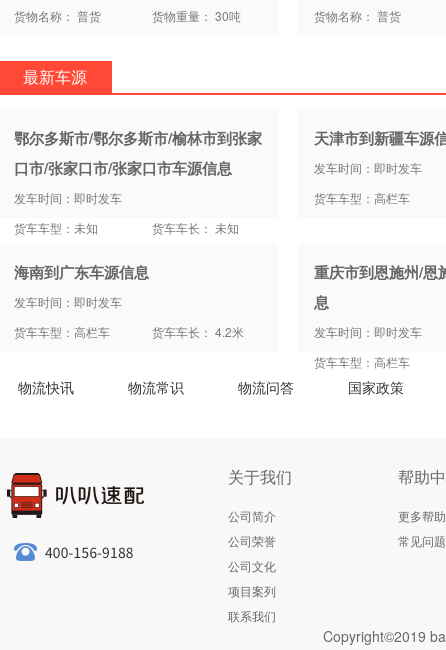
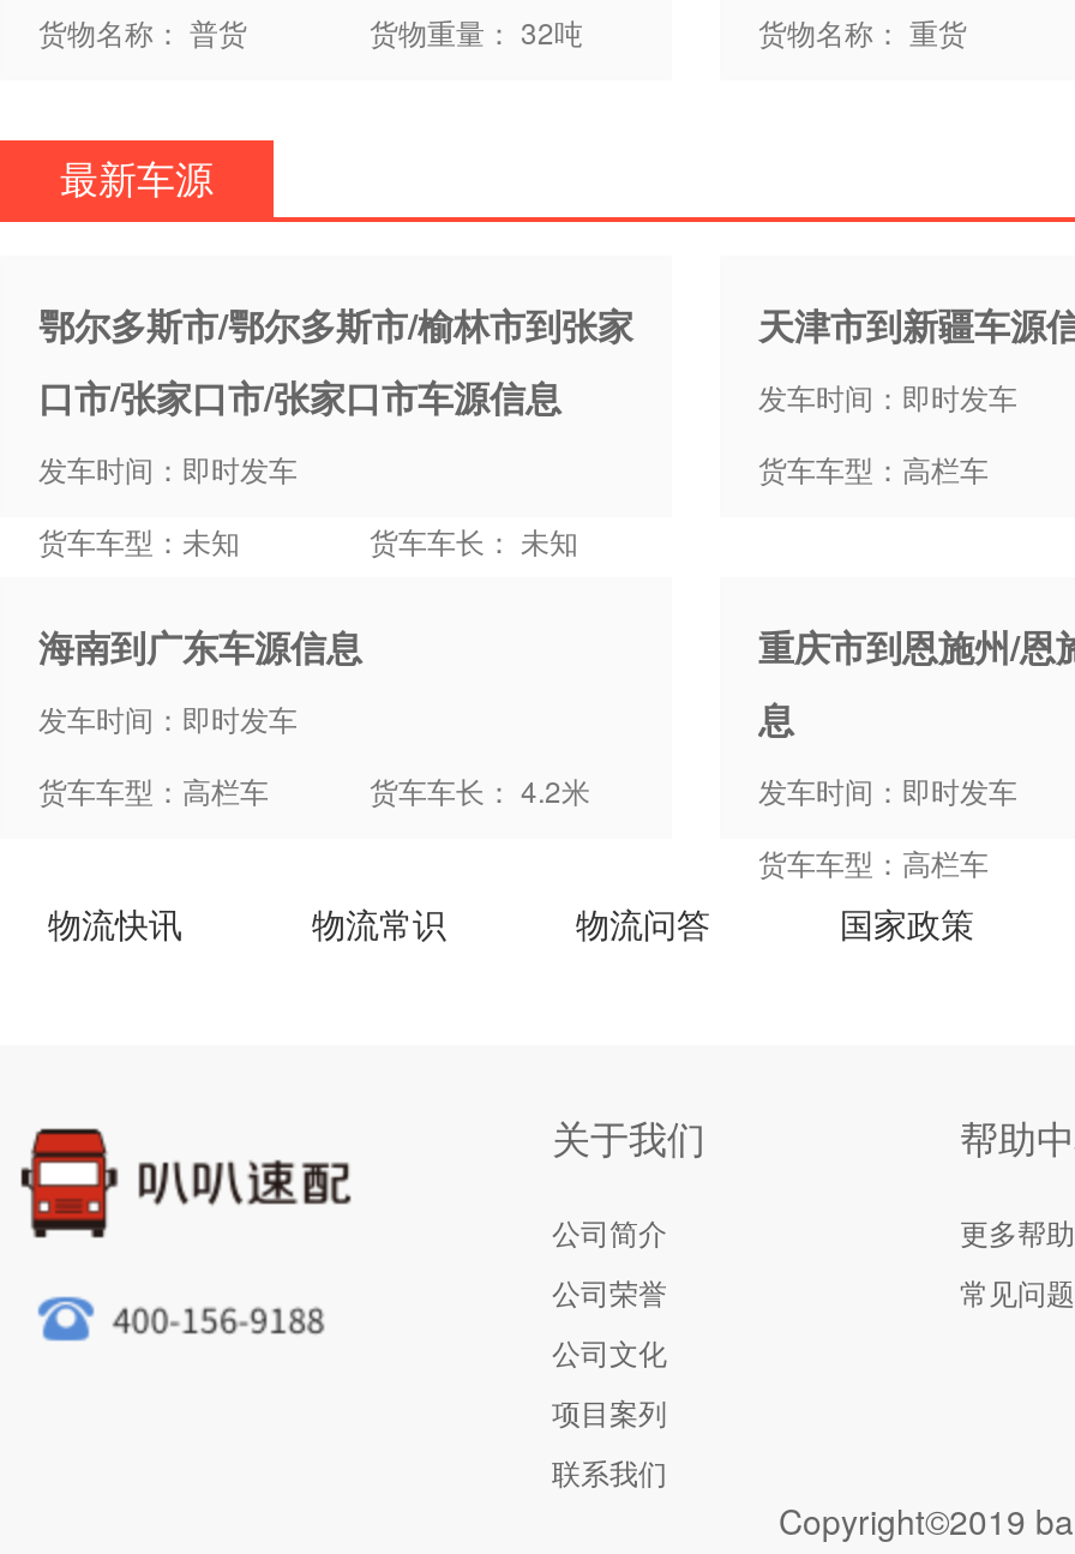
[152,7,241,24] 货物重量： 30吨 -> [370,11,583,52] 货物重量： 32吨
[314,7,401,24] 货物名称： 普货 -> [758,11,967,52] 货物名称： 重货

